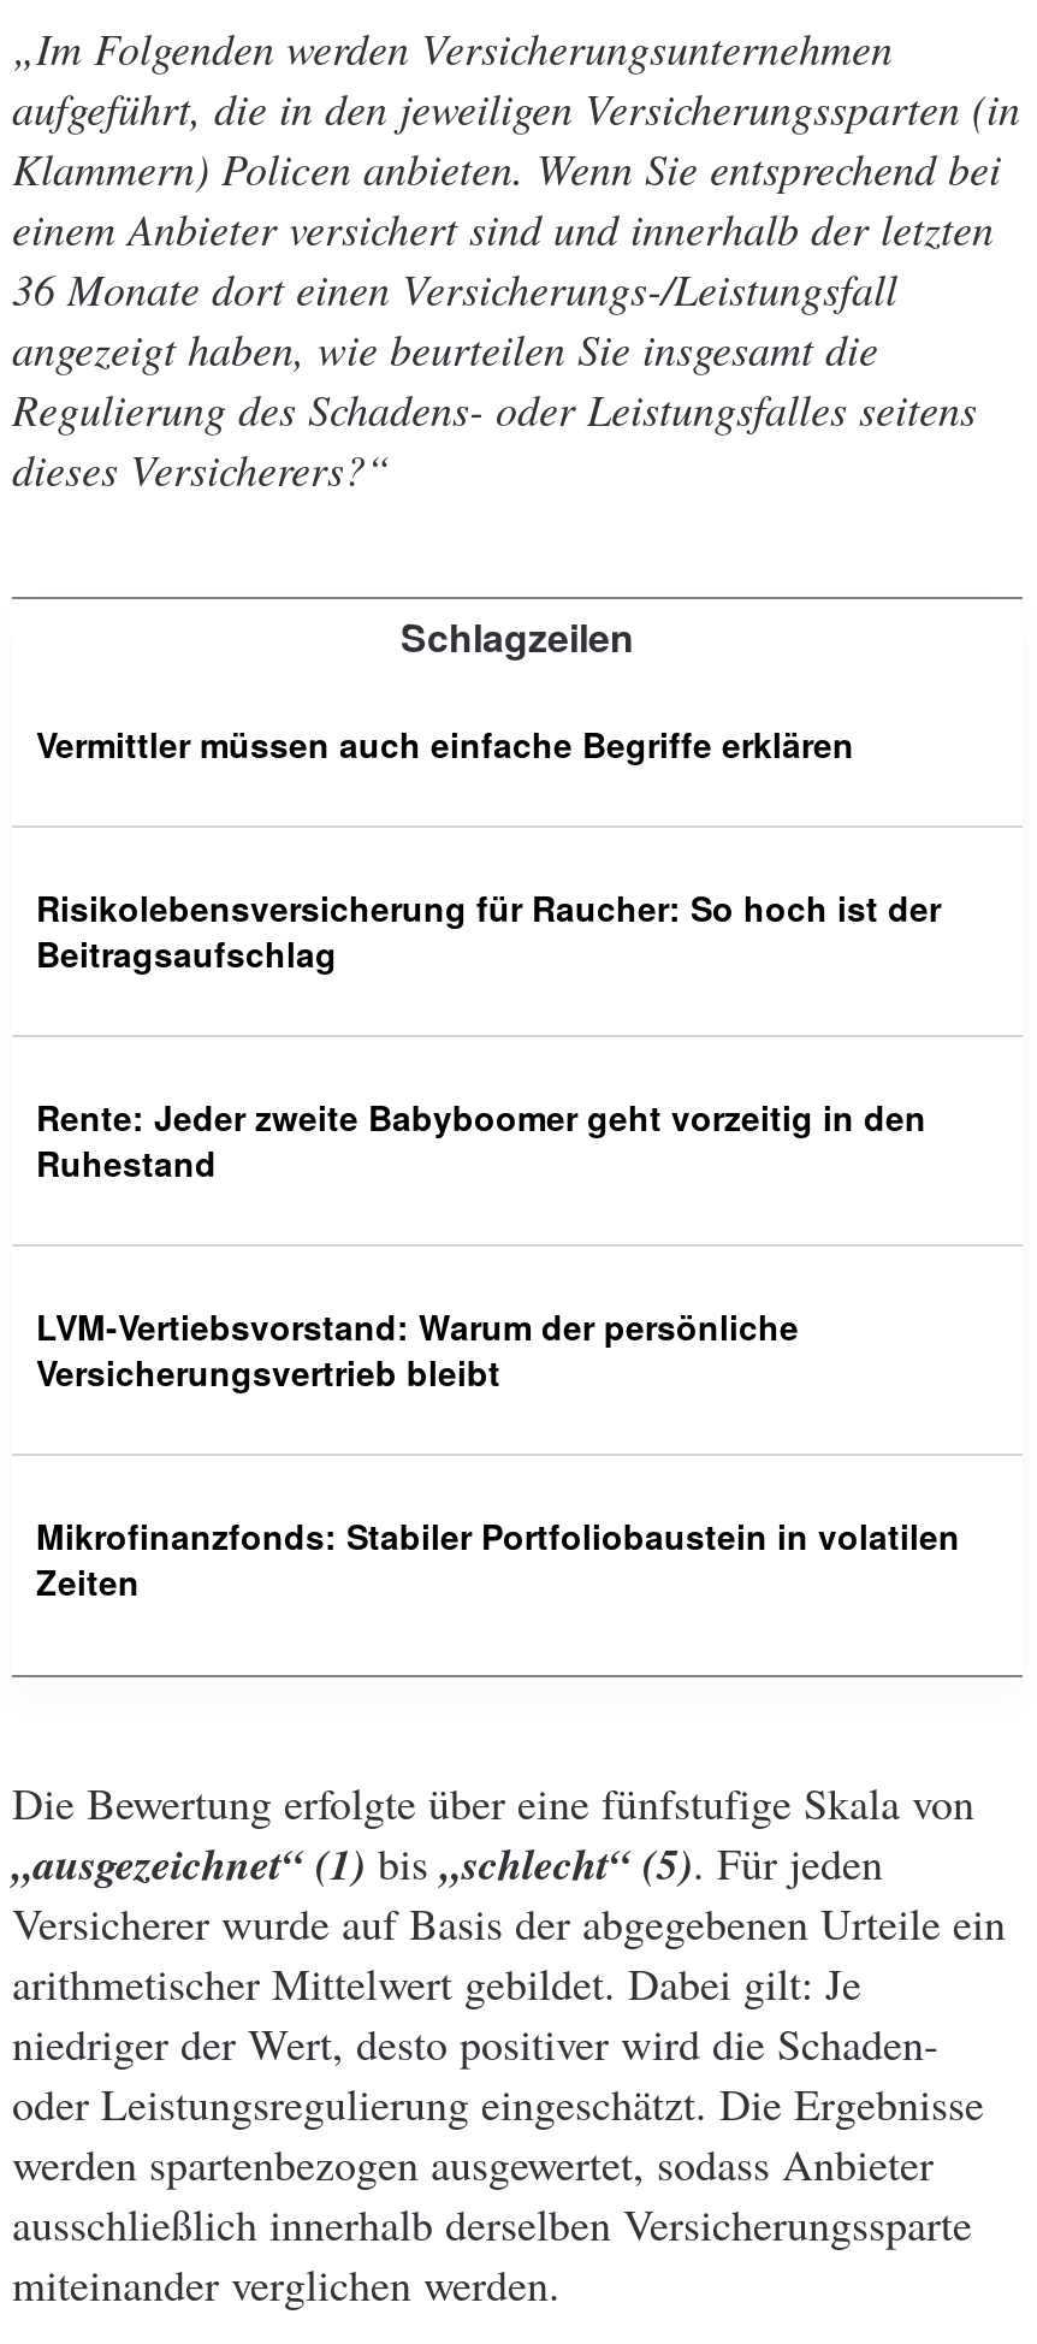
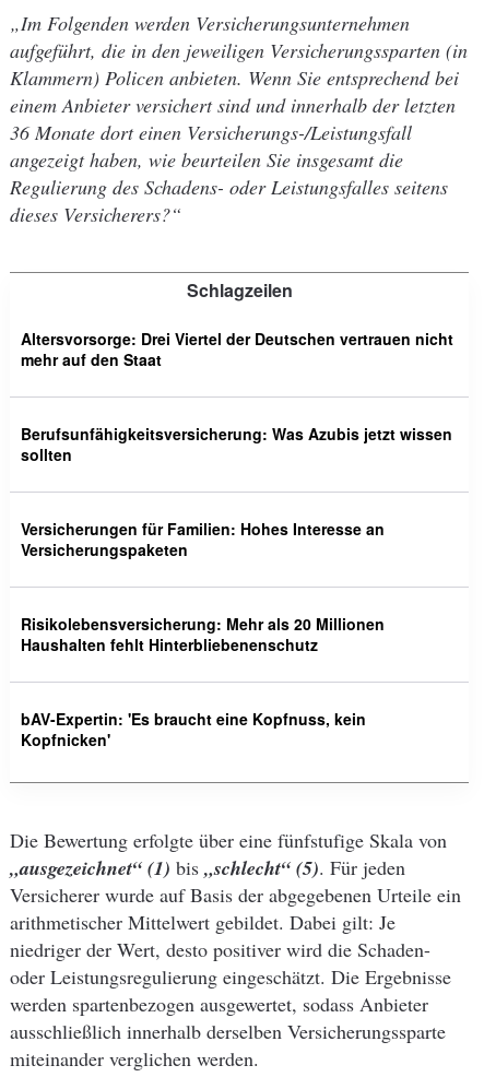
[36,719,854,767] Vermittler müssen auch einfache Begriffe erklären -> [21,327,453,370] Altersvorsorge: Drei Viertel der Deutschen vertrauen nicht | mehr auf den Staat
[36,882,941,976] Risikolebensversicherung für Raucher: So hoch ist der | Beitragsaufschlag -> [21,422,452,465] Berufsunfähigkeitsversicherung: Was Azubis jetzt wissen | sollten
[36,1092,926,1185] Rente: Jeder zweite Babyboomer geht vorzeitig in den | Ruhestand -> [21,517,385,560] Versicherungen für Familien: Hohes Interesse an | Versicherungspaketen
[36,1301,799,1395] LVM-Vertiebsvorstand: Warum der persönliche | Versicherungsvertrieb bleibt -> [21,612,385,655] Risikolebensversicherung: Mehr als 20 Millionen | Haushalten fehlt Hinterbliebenenschutz
[36,1510,960,1604] Mikrofinanzfonds: Stabiler Portfoliobaustein in volatilen | Zeiten -> [21,707,366,750] bAV-Expertin: 'Es braucht eine Kopfnuss, kein | Kopfnicken'

